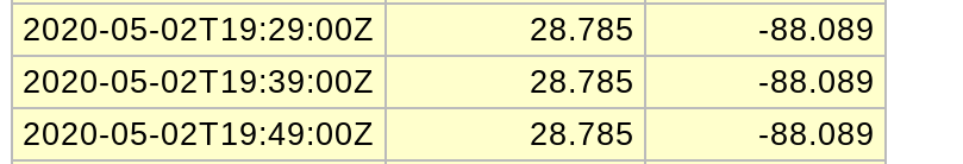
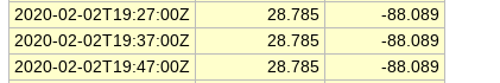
[23,12,375,48] 2020-05-02T19:29:00Z -> [14,6,190,24] 2020-02-02T19:27:00Z
[23,65,375,100] 2020-05-02T19:39:00Z -> [14,32,190,50] 2020-02-02T19:37:00Z
[23,117,375,153] 2020-05-02T19:49:00Z -> [14,58,190,76] 2020-02-02T19:47:00Z

